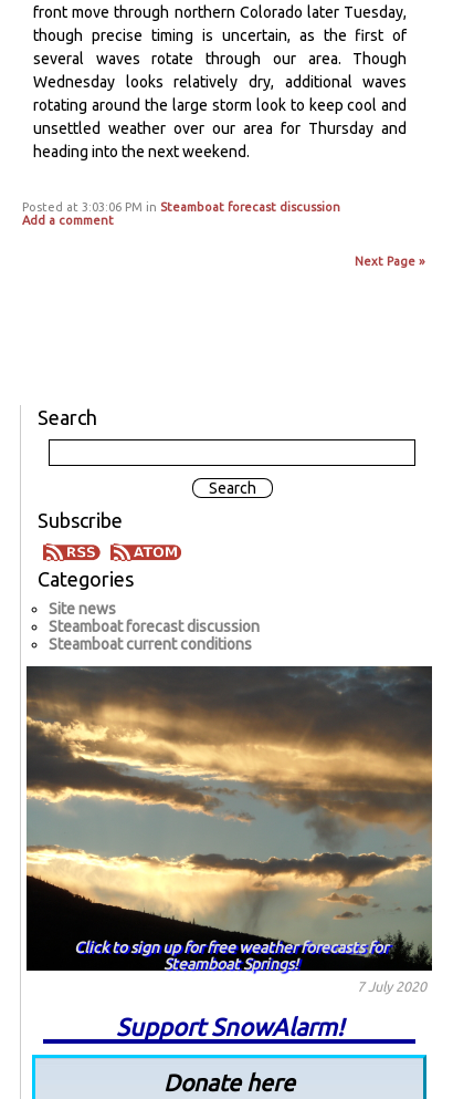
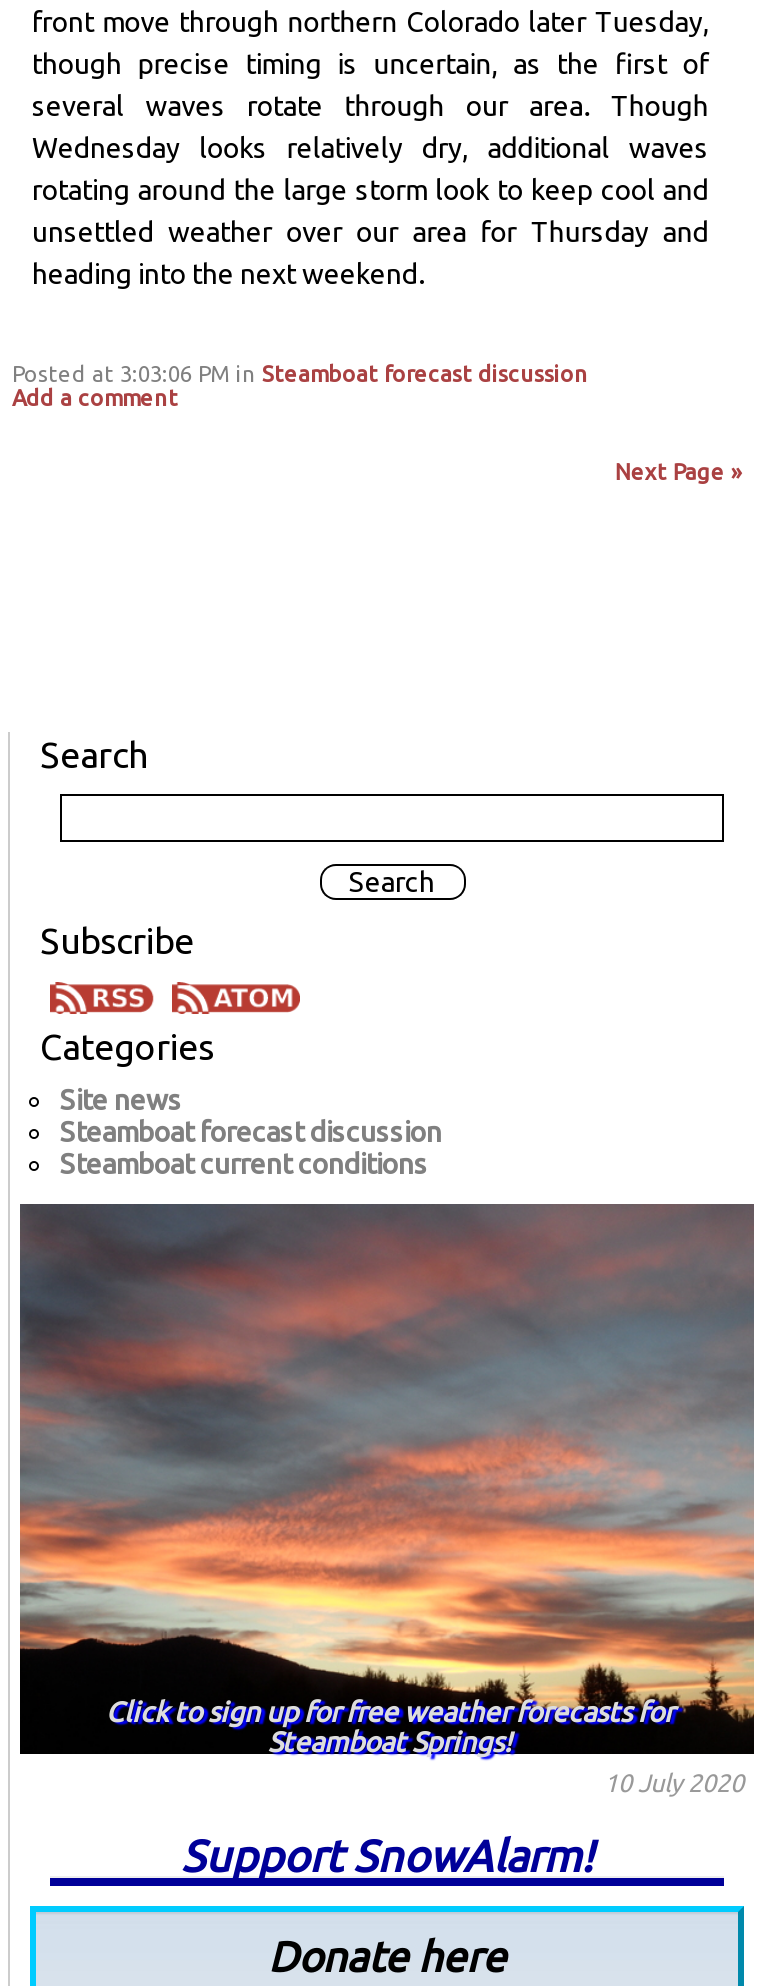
[25,666,433,994] [image] | 7 July 2020 -> [18,1204,756,1796] [image] | 10 July 2020

